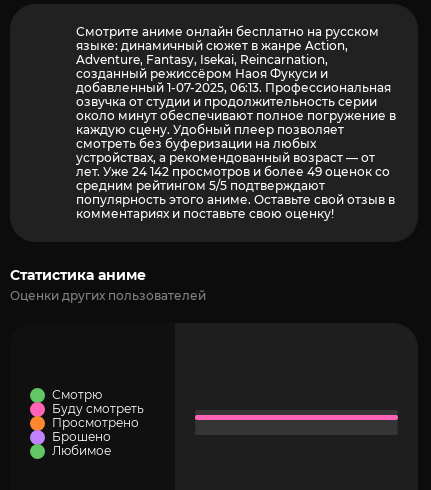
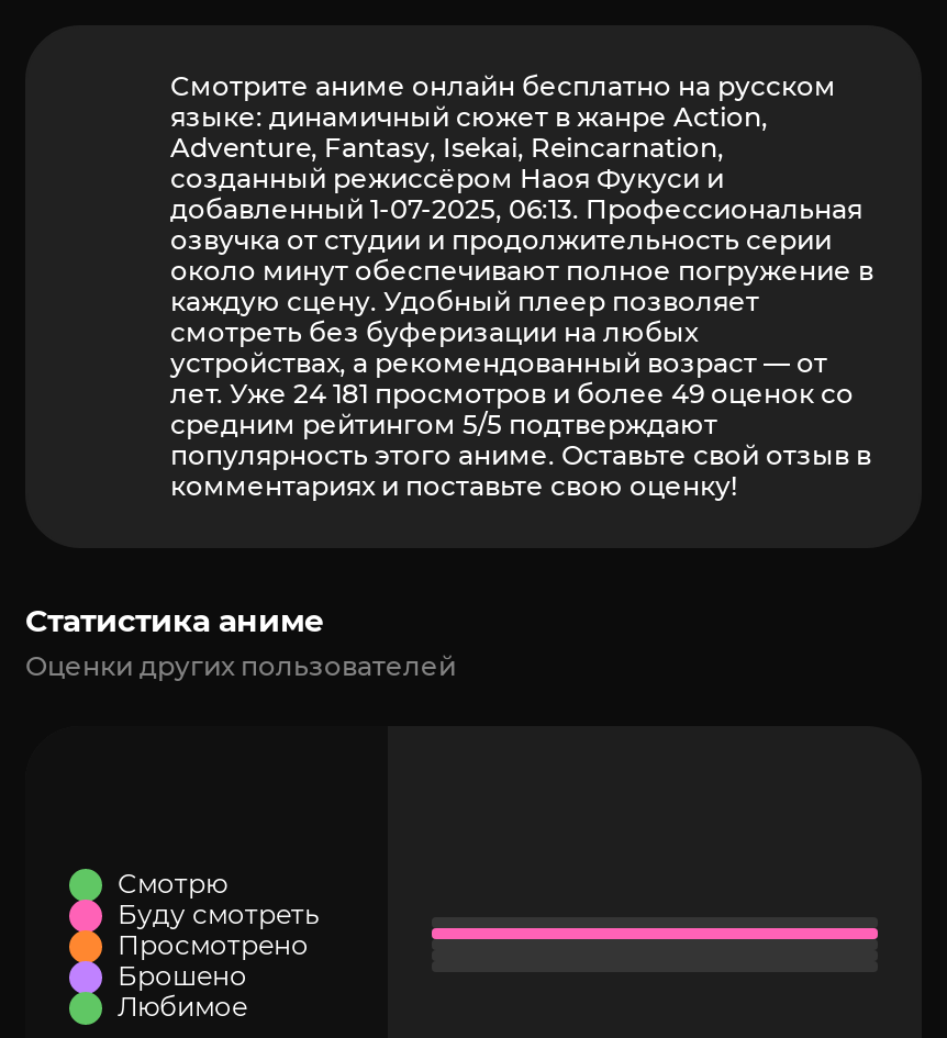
[76,164,390,179] лет. Уже 24 142 просмотров и более 49 оценок со -> [170,376,854,409] лет. Уже 24 181 просмотров и более 49 оценок со

